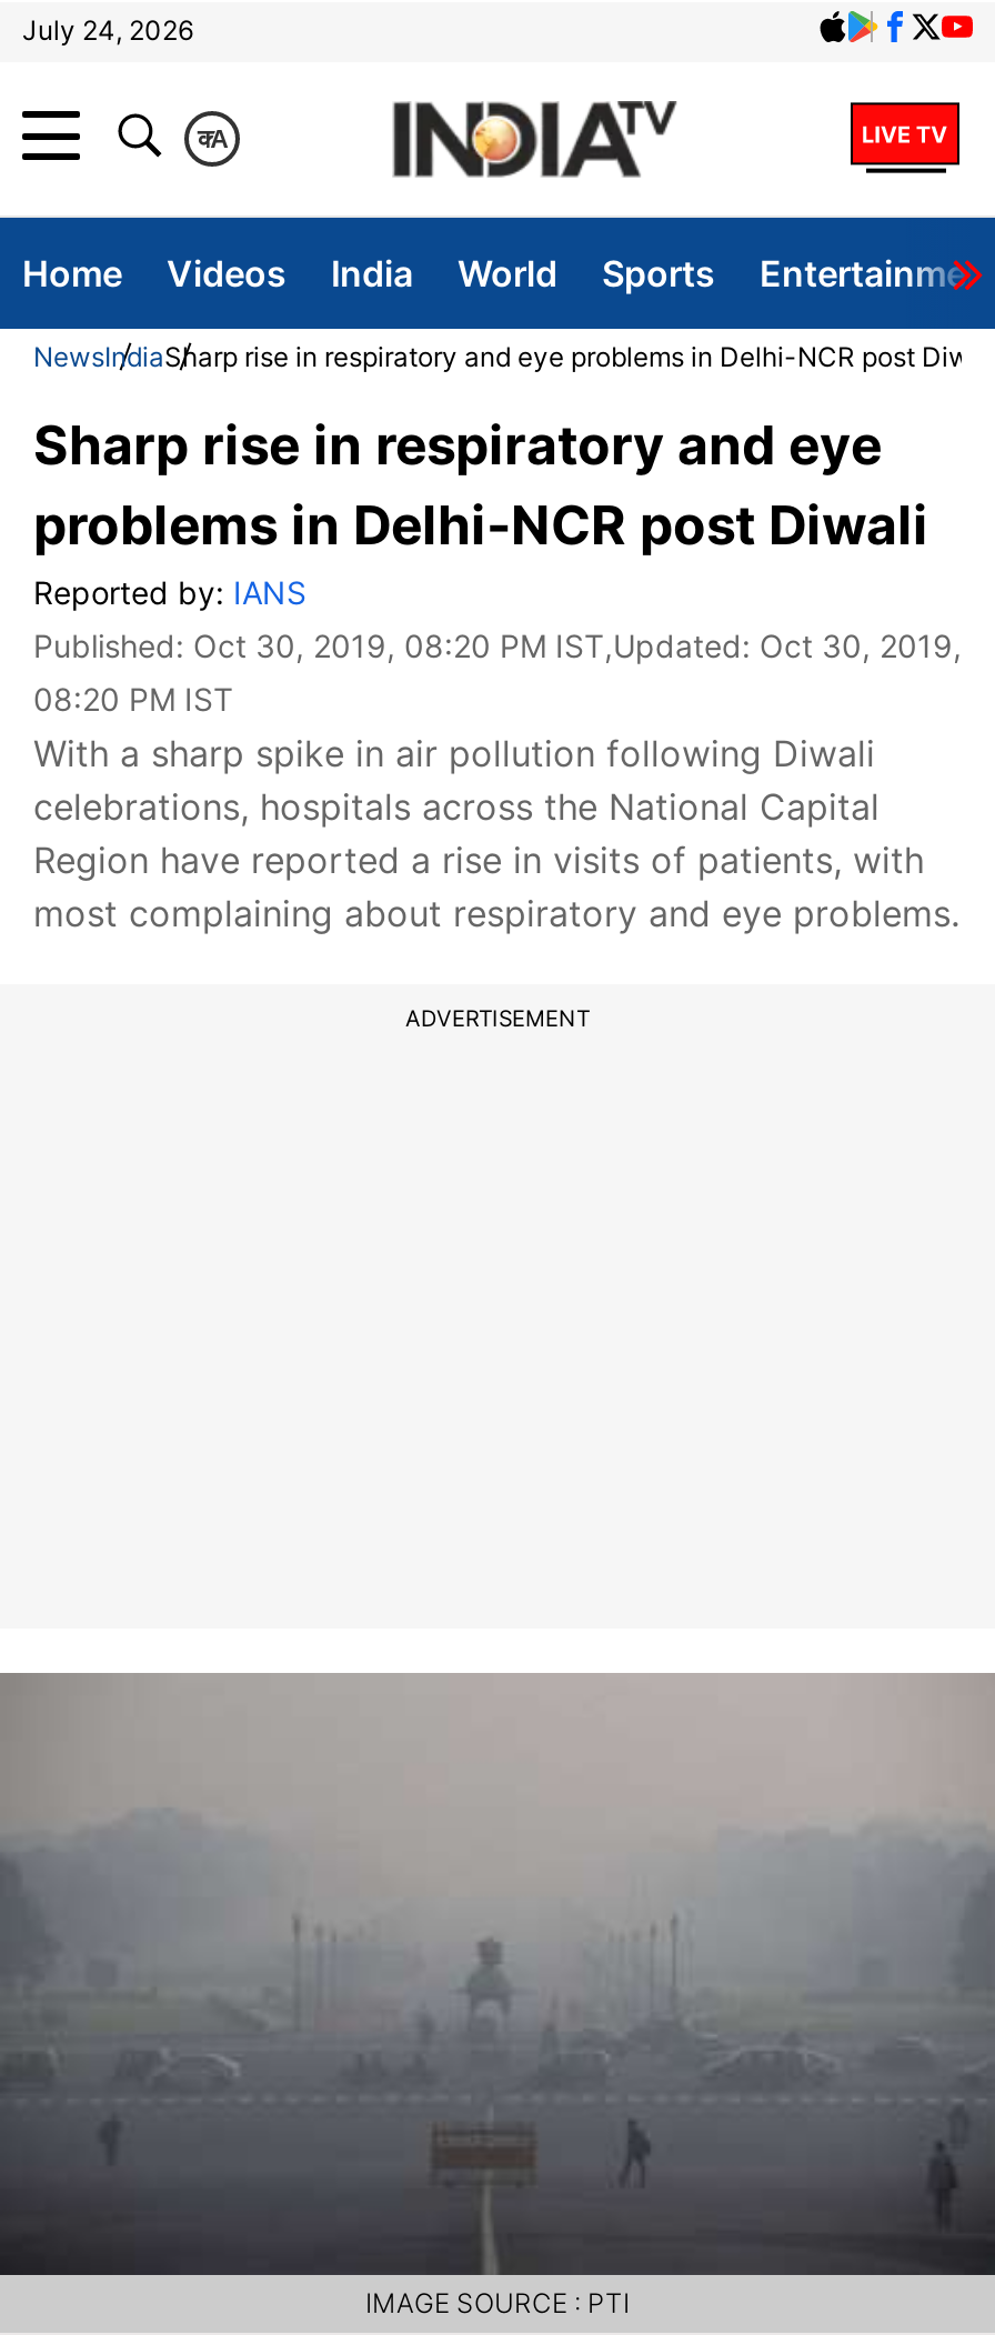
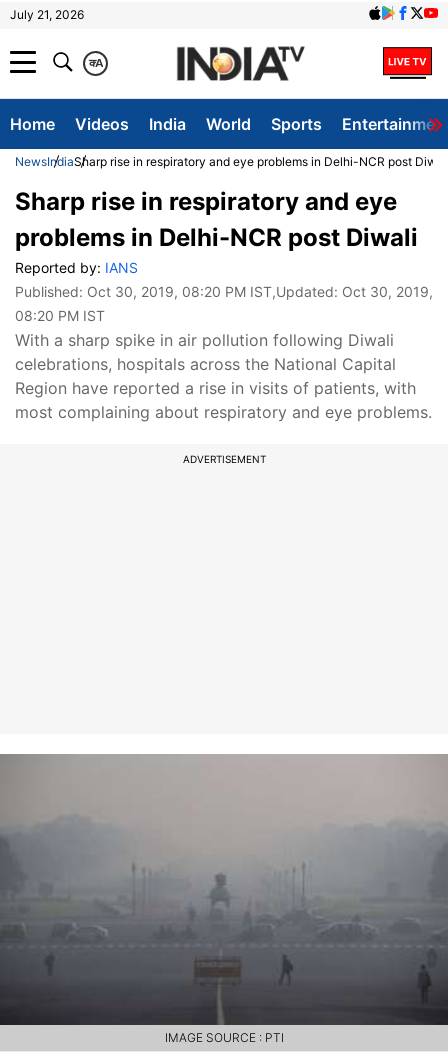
[22,13,193,47] July 24, 2026 -> [10,7,84,22] July 21, 2026

